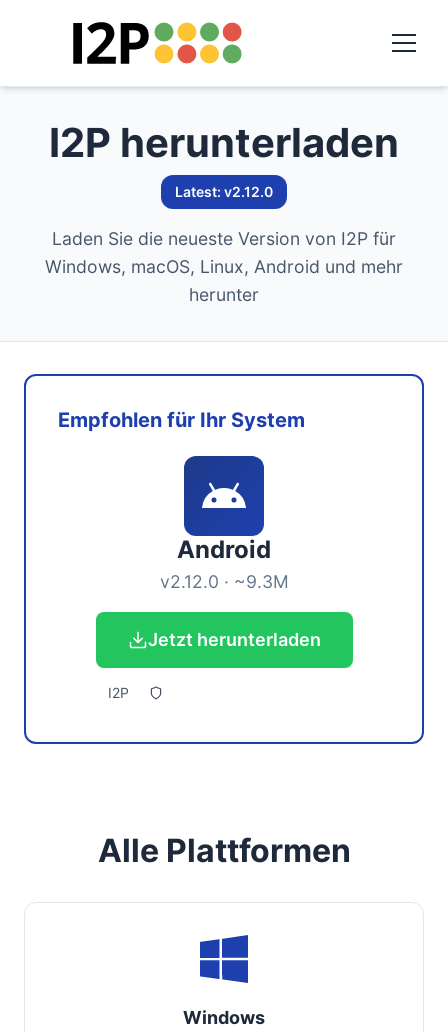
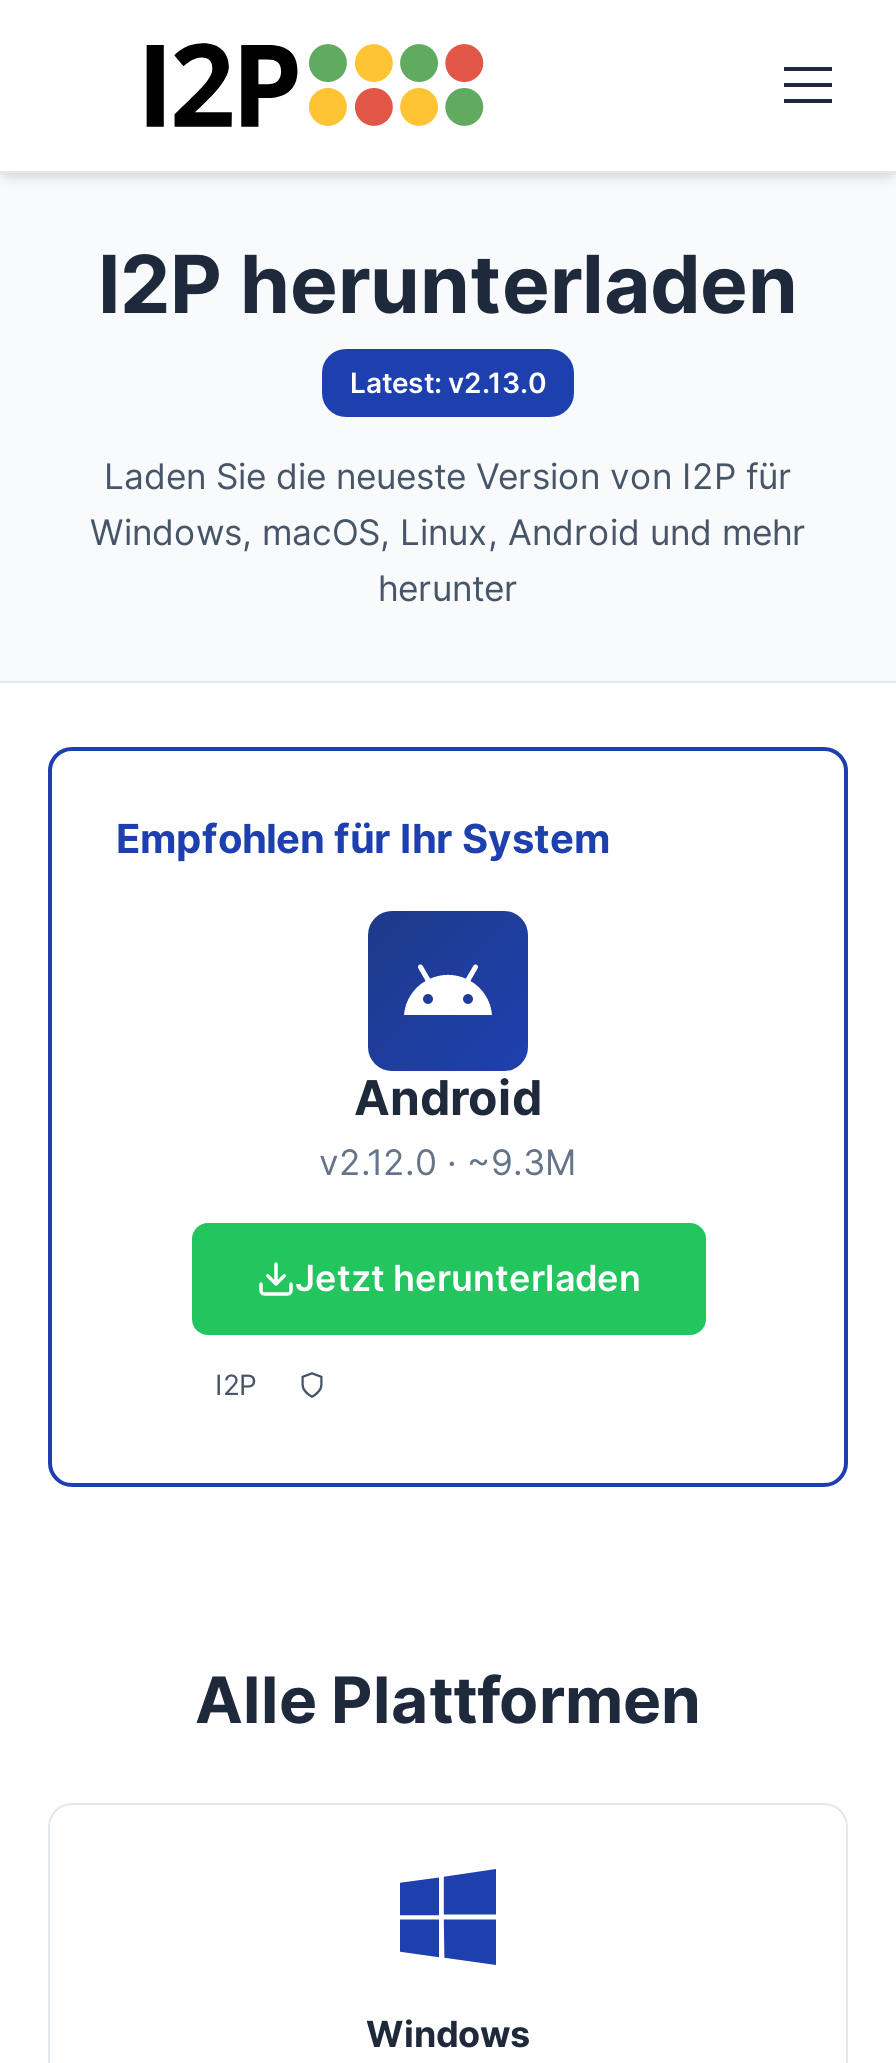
[175,183,273,200] Latest: v2.12.0 -> [350,365,546,399] Latest: v2.13.0

